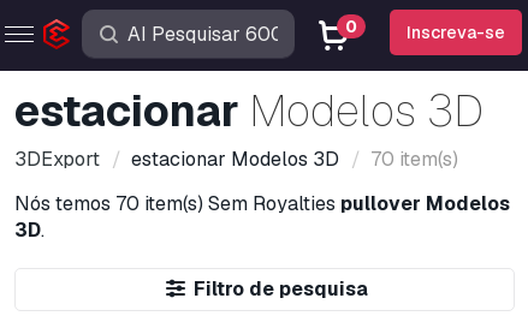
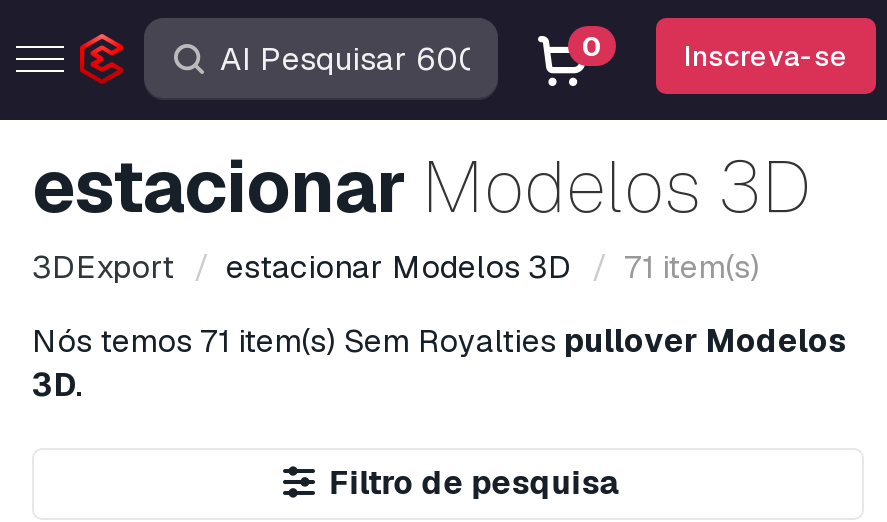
[14,147,458,172] 3DExport estacionar Modelos 3D 70 item(s) -> [32,246,760,288] 3DExport estacionar Modelos 3D 71 item(s)
[14,191,510,216] Nós temos 70 item(s) Sem Royalties pullover Modelos -> [32,320,846,362] Nós temos 71 item(s) Sem Royalties pullover Modelos

